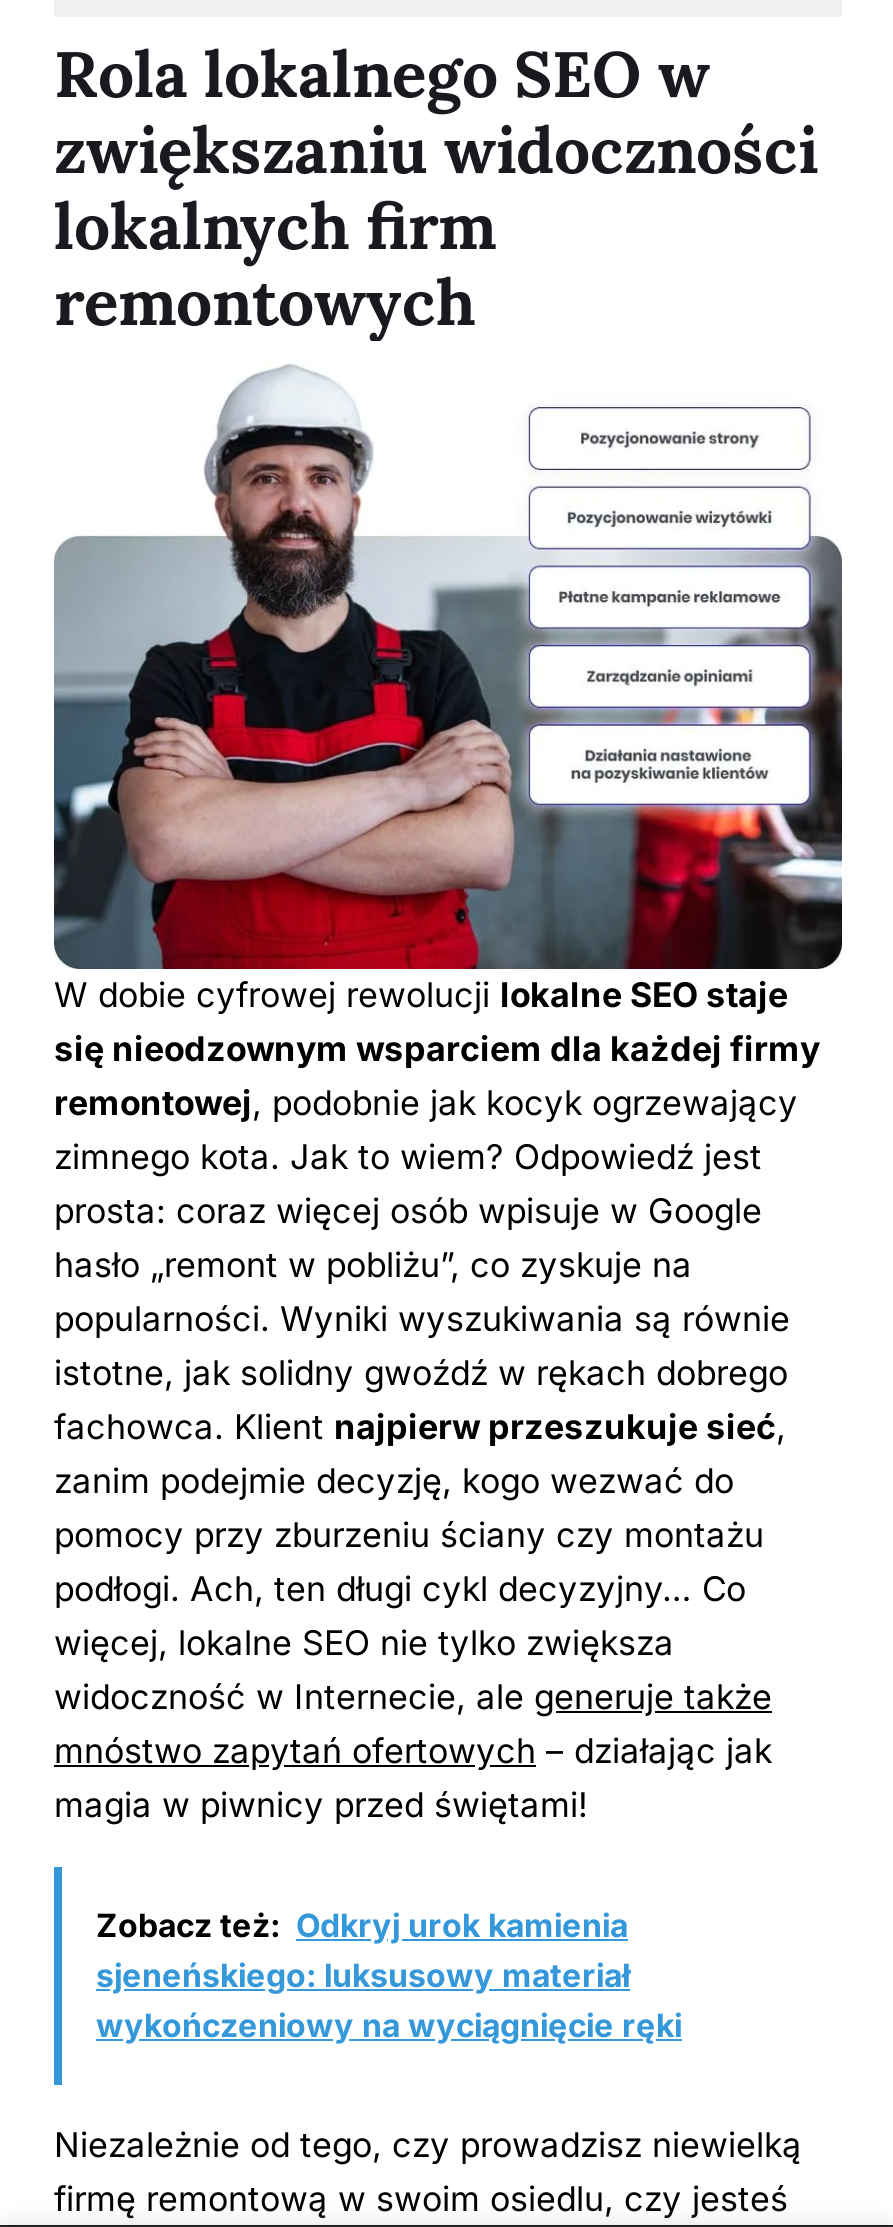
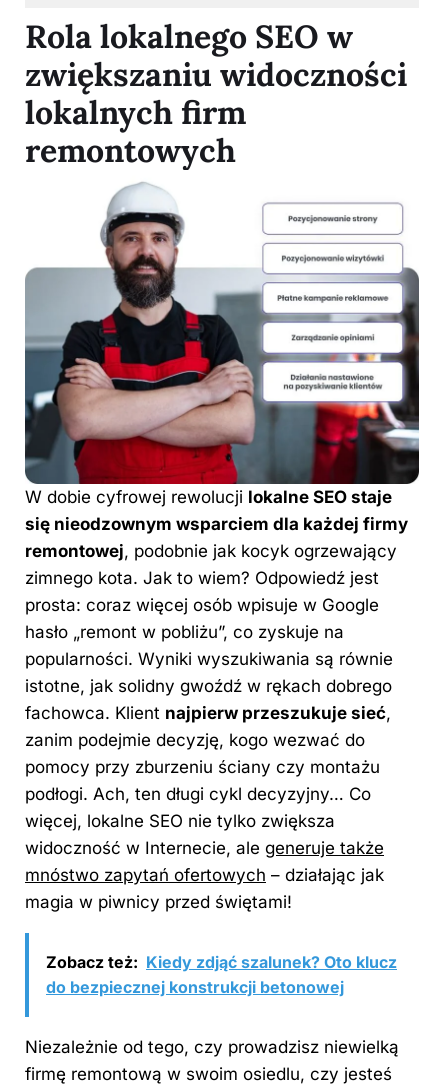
[96,1905,682,2045] Zobacz też: Odkryj urok kamienia | sjeneńskiego: luksusowy materiał | wykończeniowy na wyciągnięcie ręki -> [46,952,397,997] Zobacz też: Kiedy zdjąć szalunek? Oto klucz | do bezpiecznej konstrukcji betonowej

